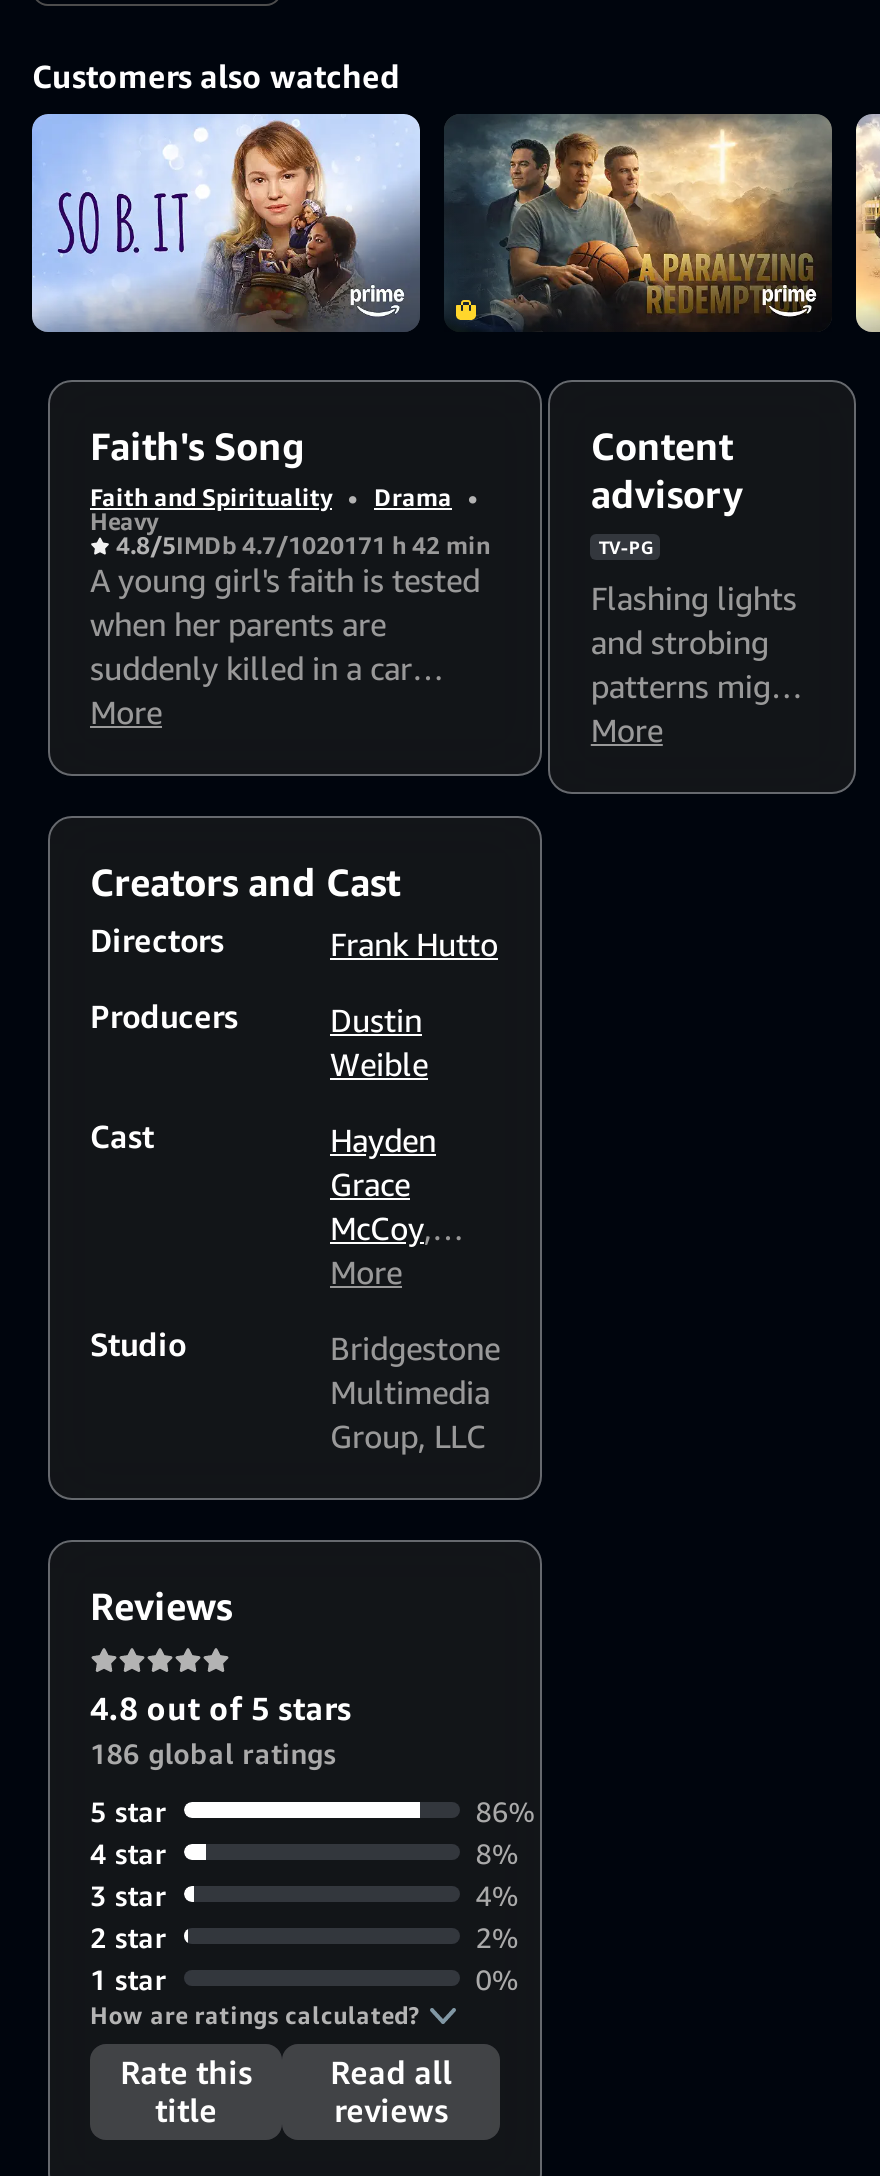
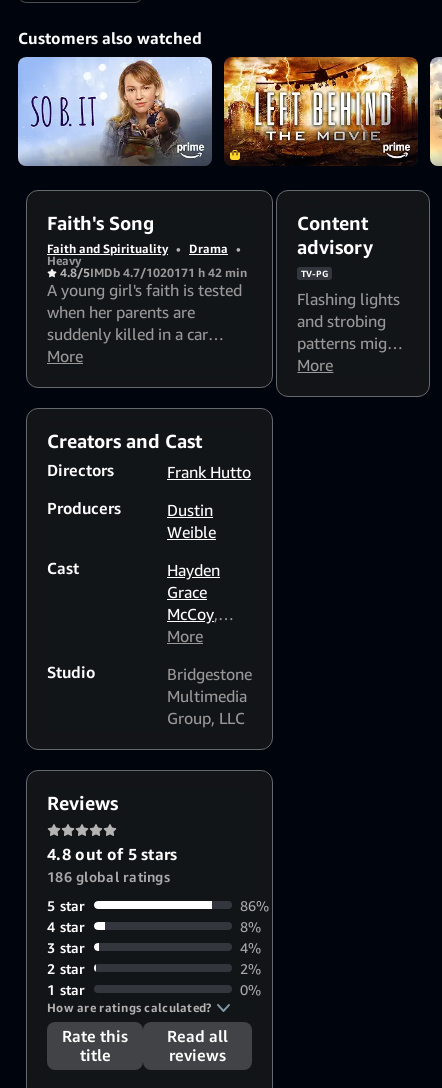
[444,114,832,330] [image] -> [223,56,419,164] [image]

